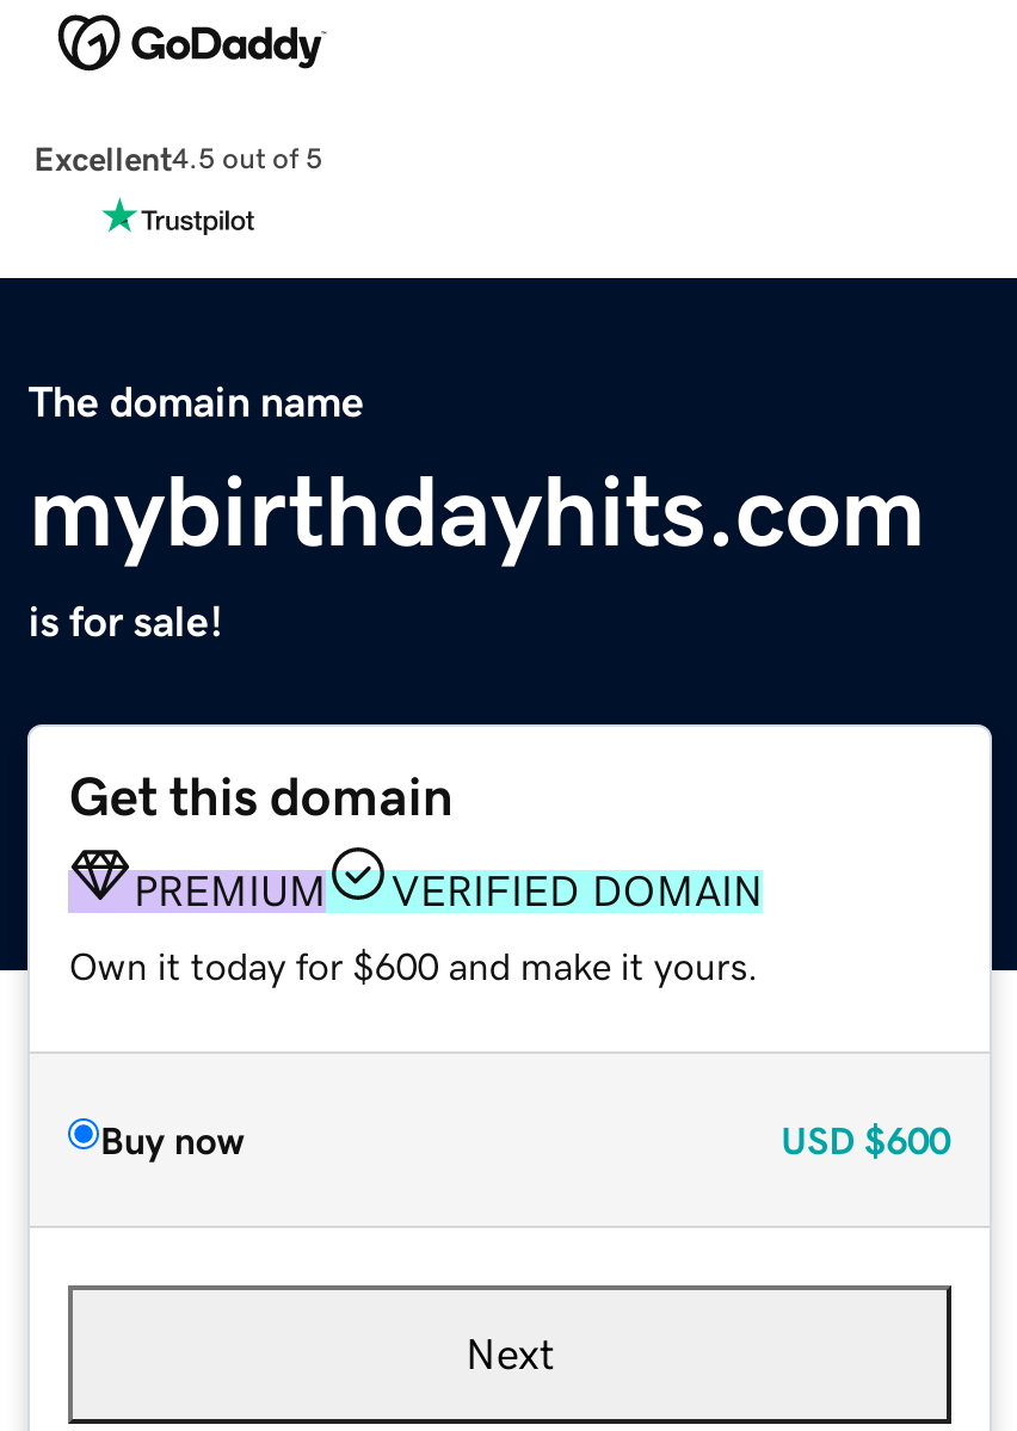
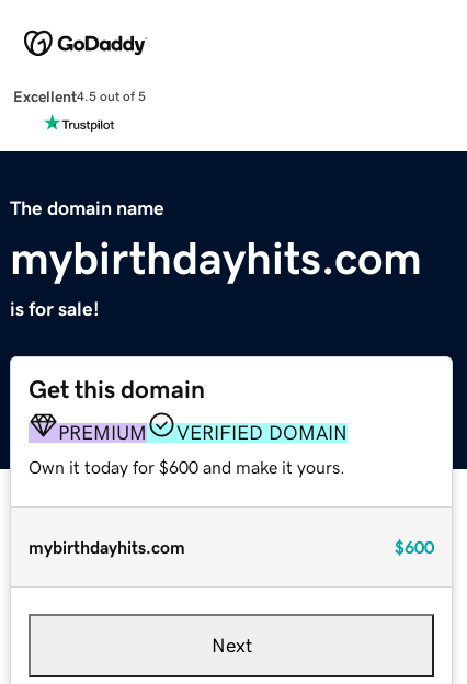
[100,1120,950,1158] Buy now | USD $600 -> [29,538,434,555] mybirthdayhits.com | $600

